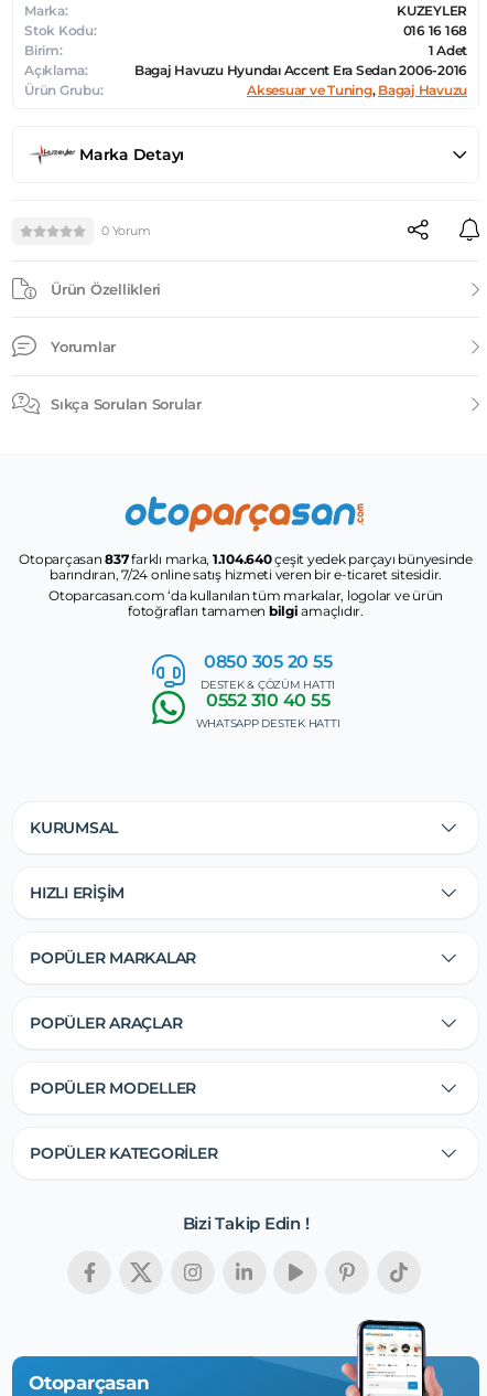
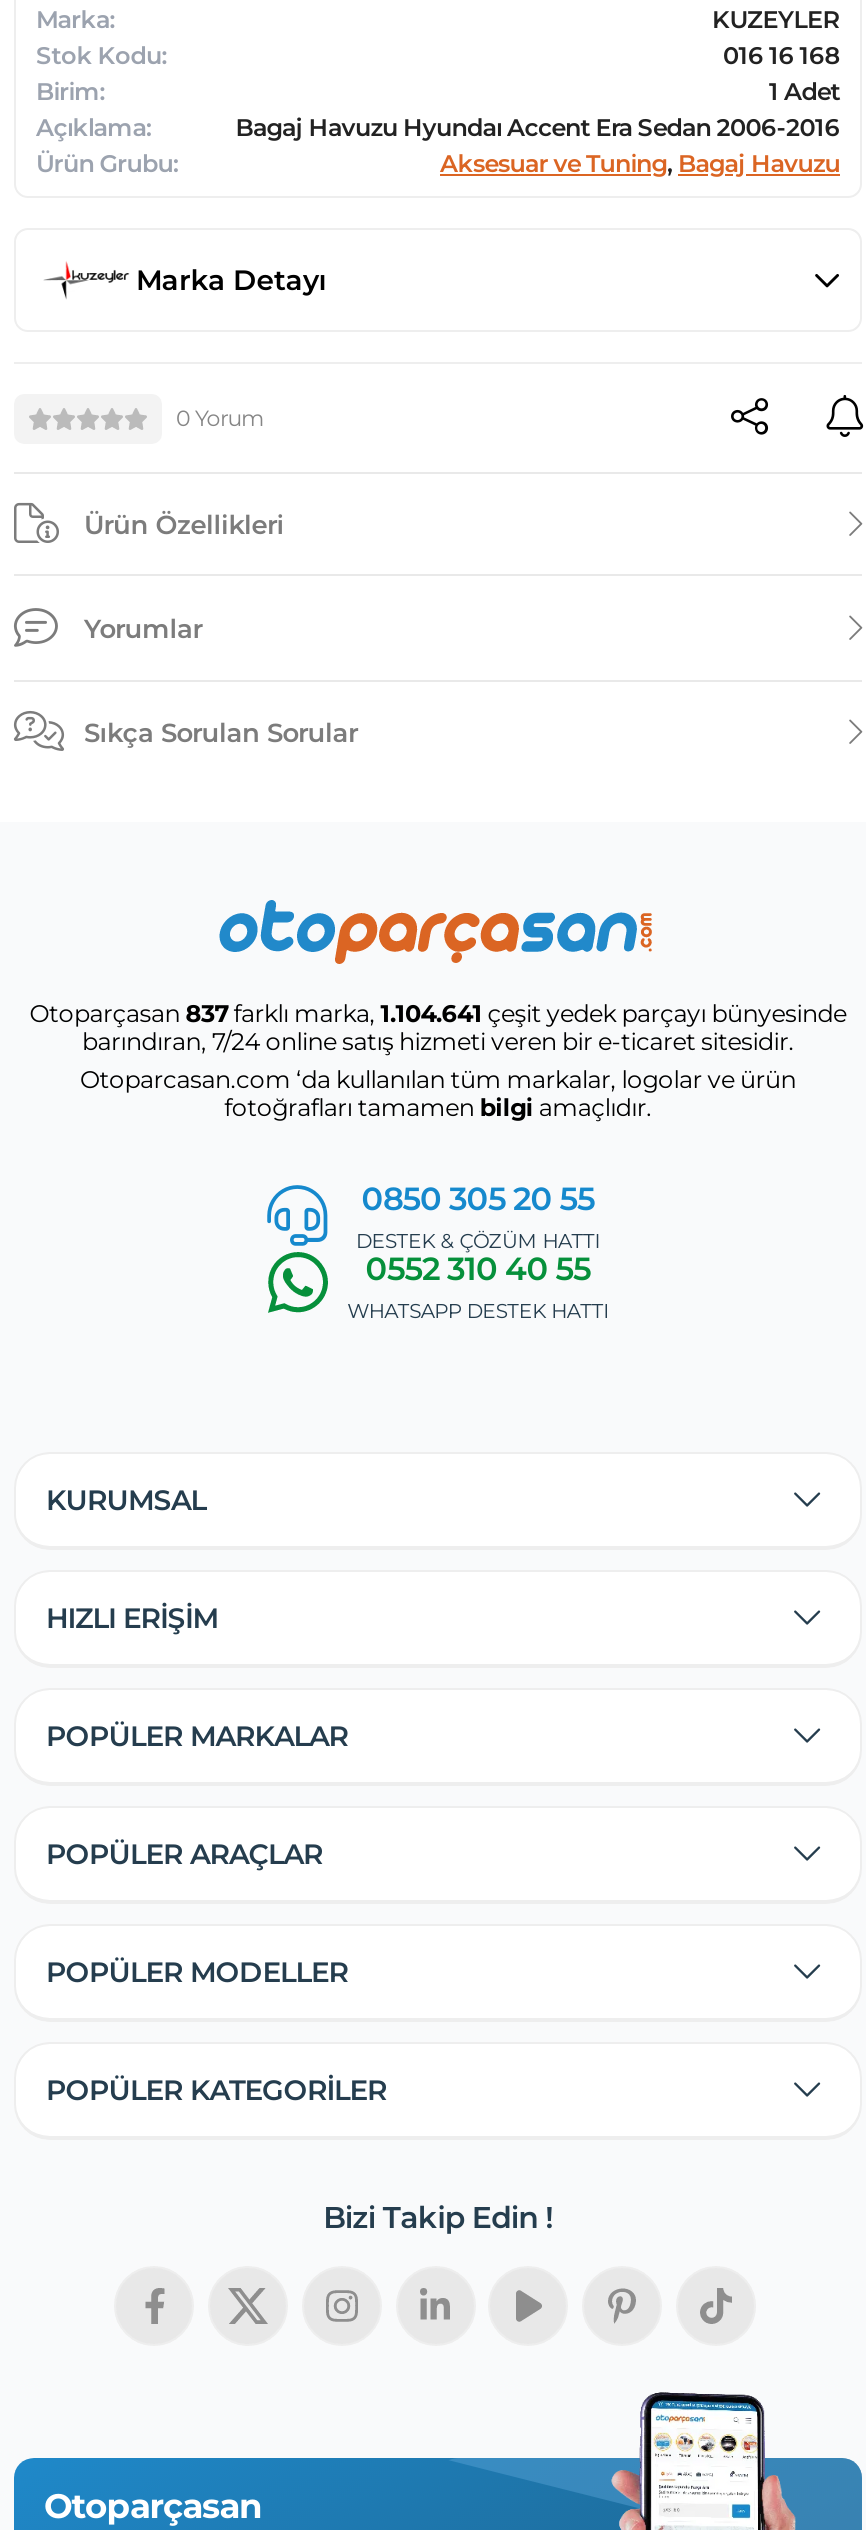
[19,550,472,567] Otoparçasan 837farklı marka, 1.104.640 çeşit yedek parçayı bünyesinde -> [30,998,846,1028] Otoparçasan 837farklı marka, 1.104.641 çeşit yedek parçayı bünyesinde

